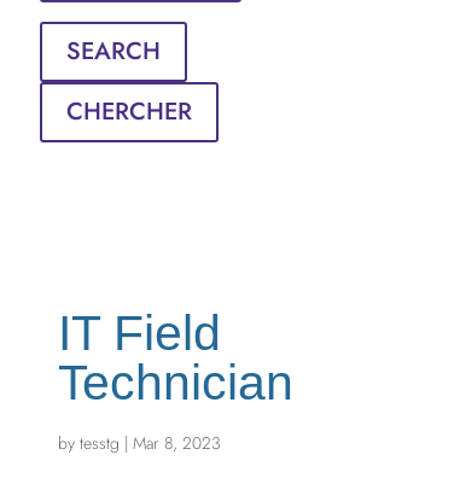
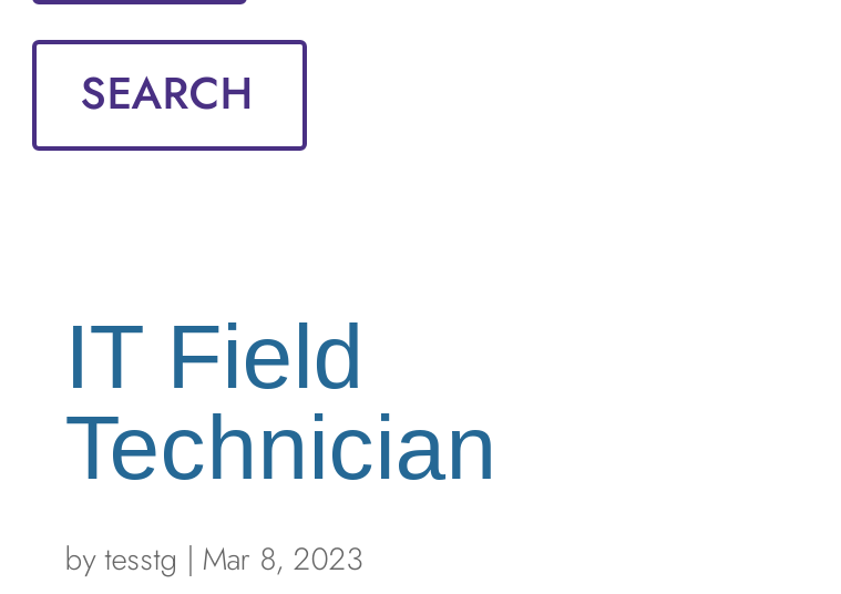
[66,94,192,129] CHERCHER -> none

